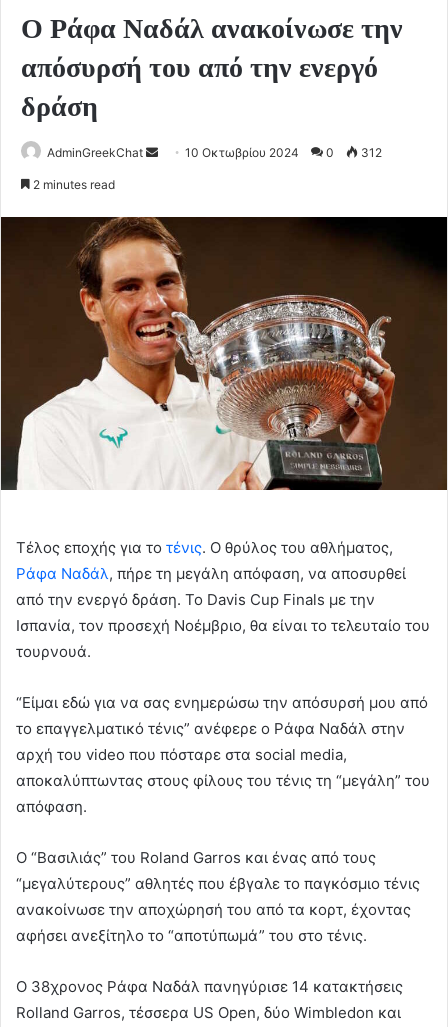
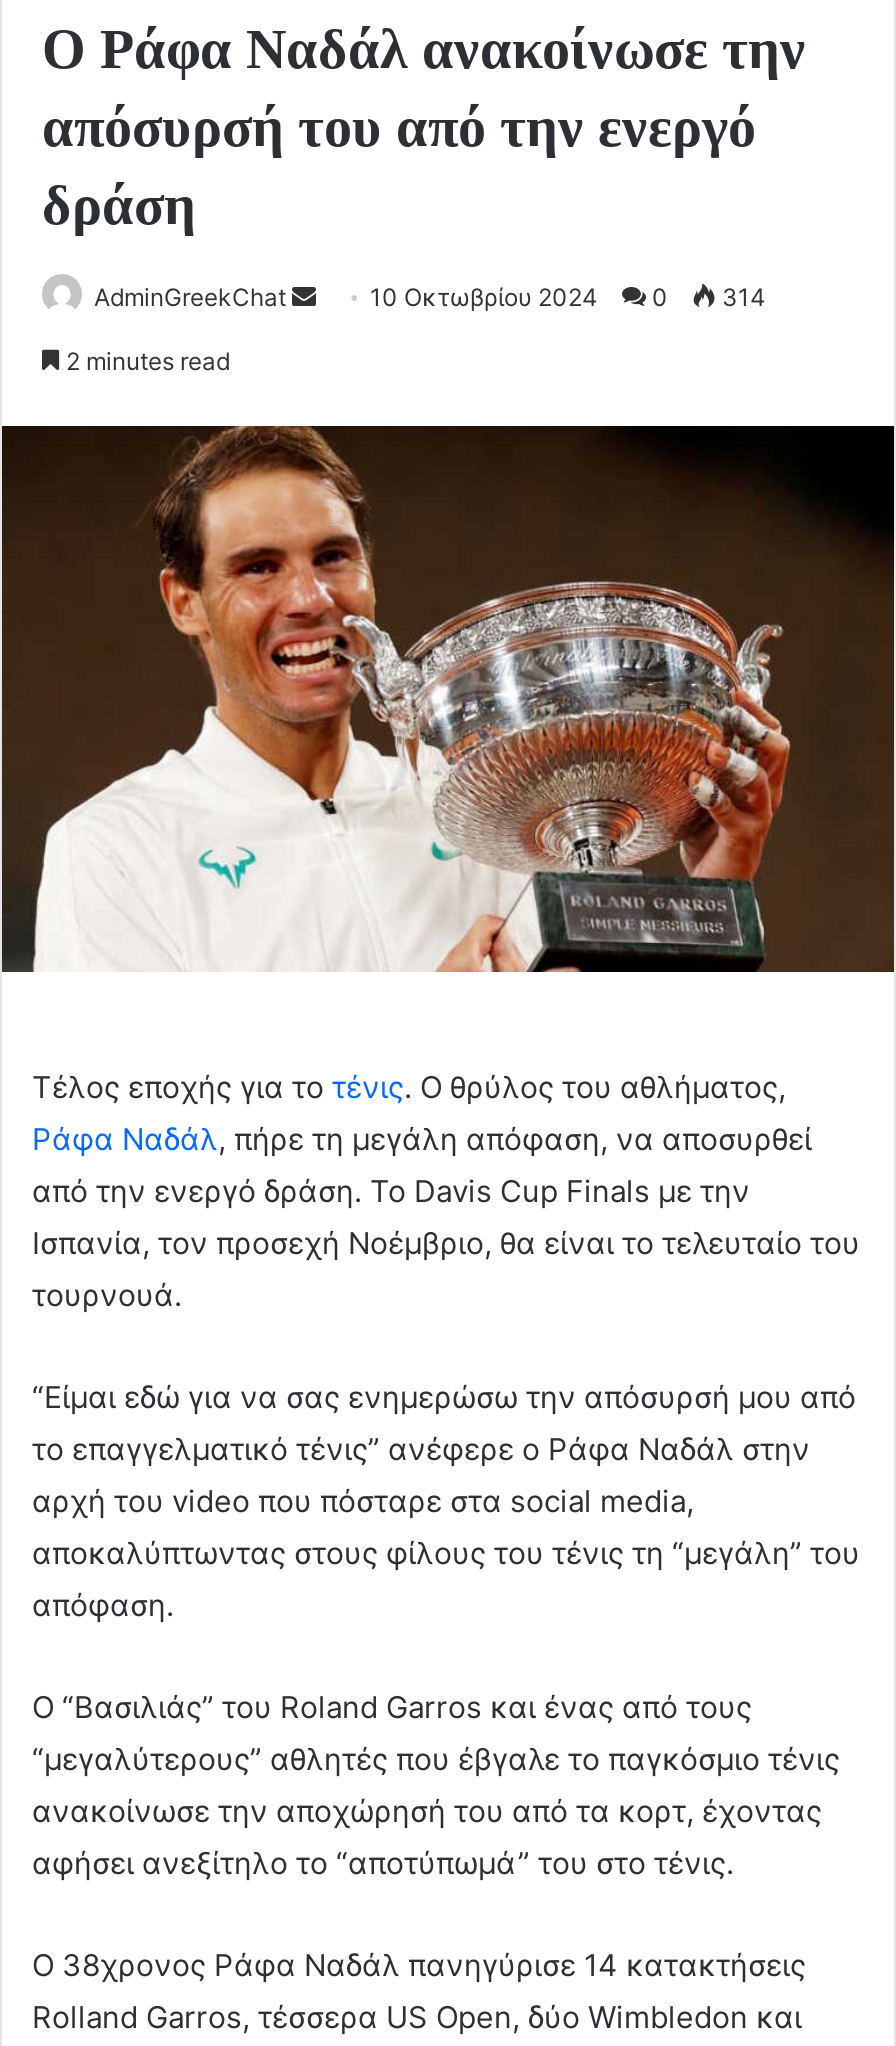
[358,145,382,160] 312 -> [716,282,766,312] 314

